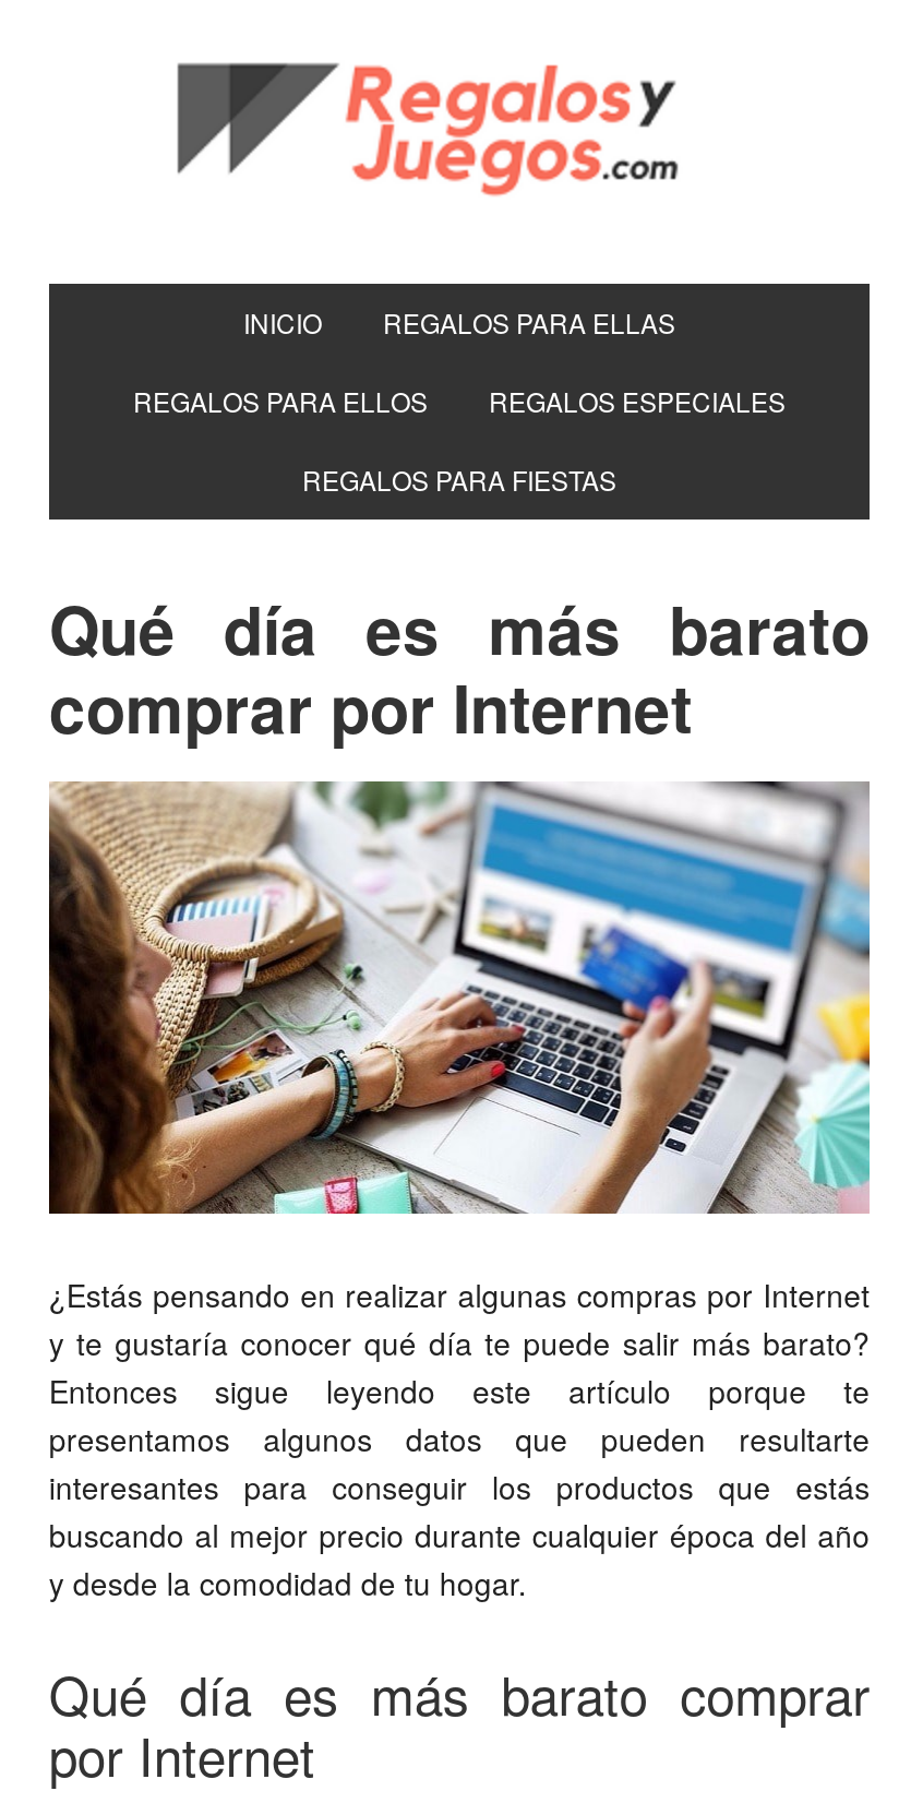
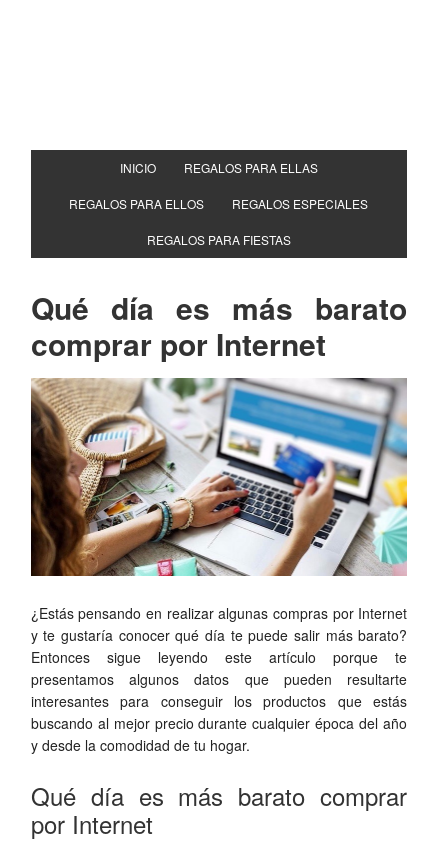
[176,61,680,196] [image] -> none

